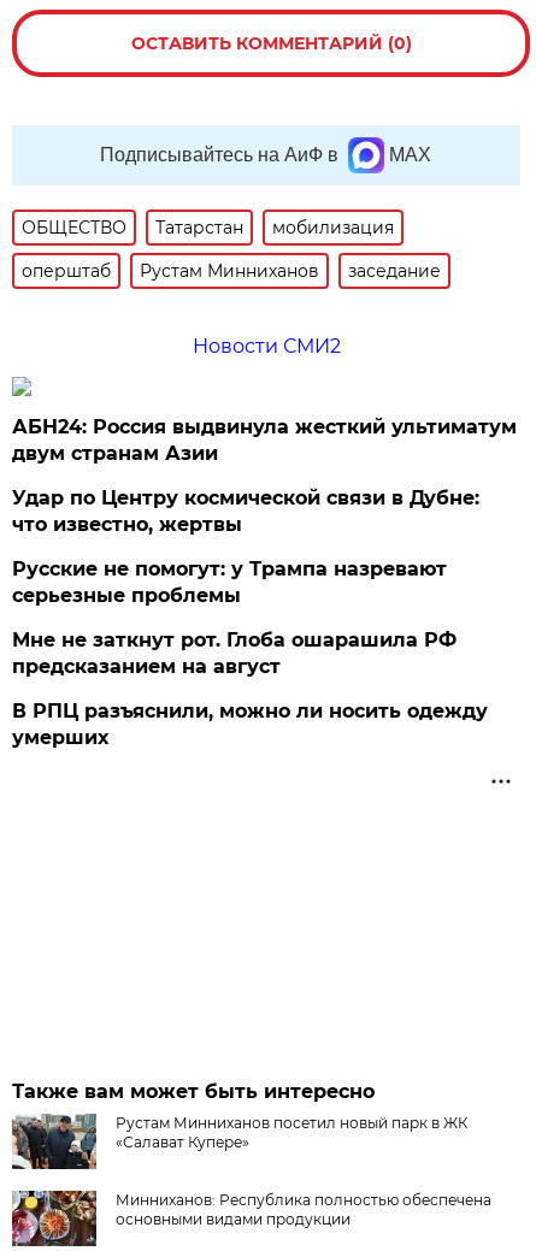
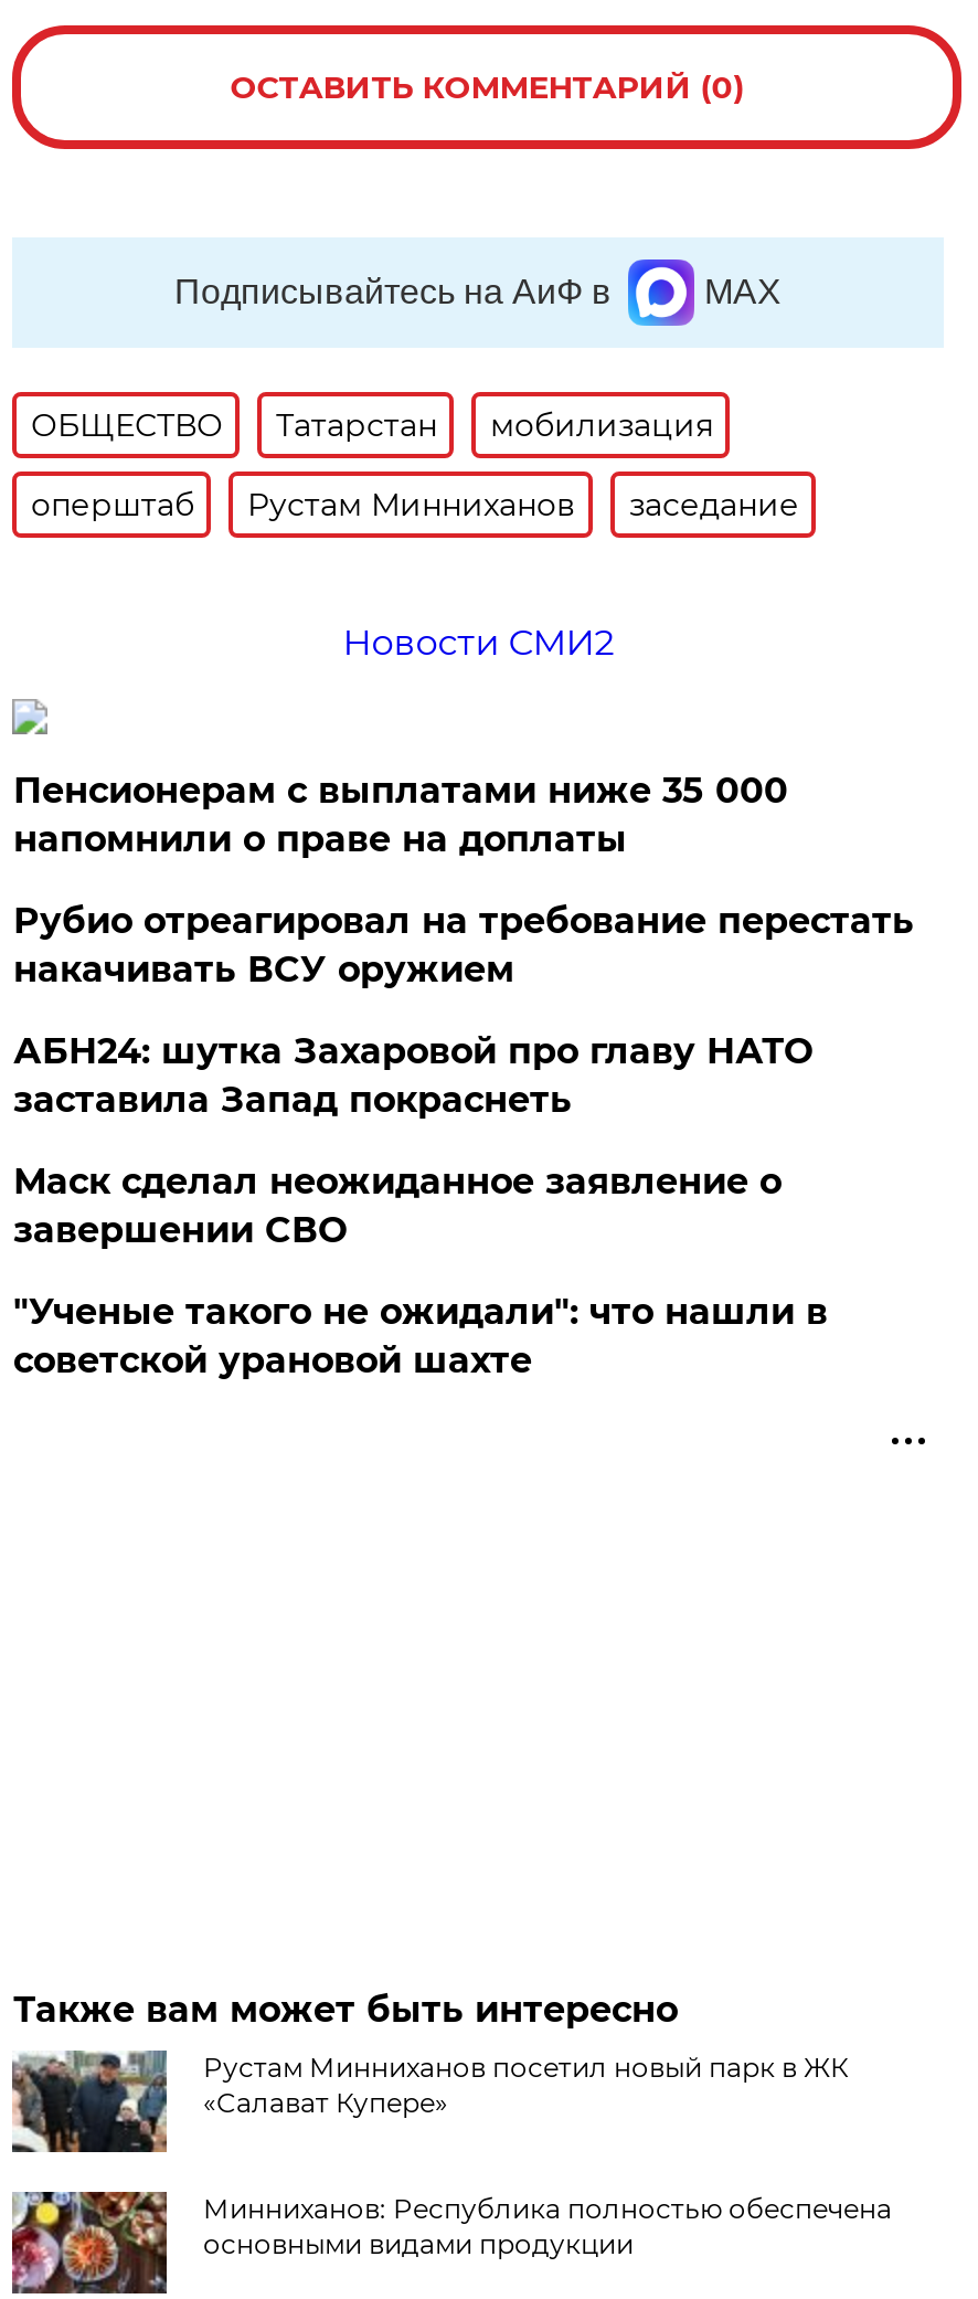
[13,415,517,465] АБН24: Россия выдвинула жесткий ультиматум | двум странам Азии -> [13,770,788,860] Пенсионерам с выплатами ниже 35 000 | напомнили о праве на доплаты
[13,486,480,536] Удар по Центру космической связи в Дубне: | что известно, жертвы -> [13,900,914,990] Рубио отреагировал на требование перестать | накачивать ВСУ оружием
[13,557,447,607] Русские не помогут: у Трампа назревают | серьезные проблемы -> [13,1030,812,1121] АБН24: шутка Захаровой про главу НАТО | заставила Запад покраснеть
[13,629,457,678] Мне не заткнут рот. Глоба ошарашила РФ | предсказанием на август -> [13,1161,781,1251] Маск сделал неожиданное заявление о | завершении СВО
[13,700,488,749] В РПЦ разъяснили, можно ли носить одежду | умерших -> [13,1291,828,1381] "Ученые такого не ожидали": что нашли в | советской урановой шахте

